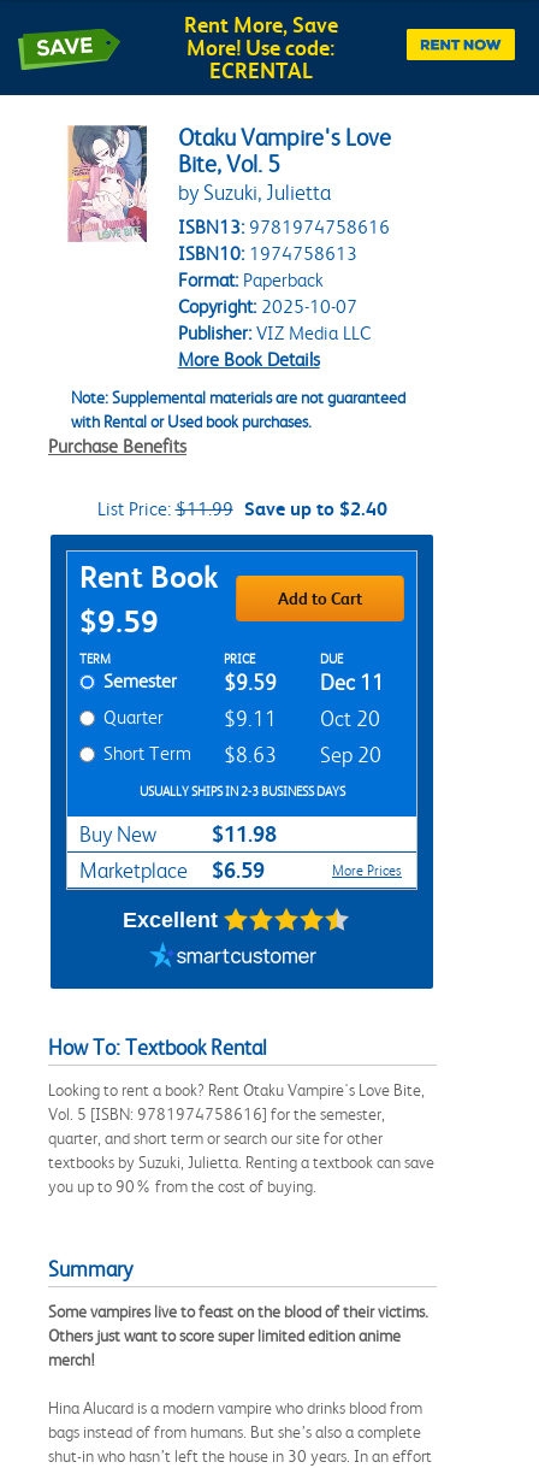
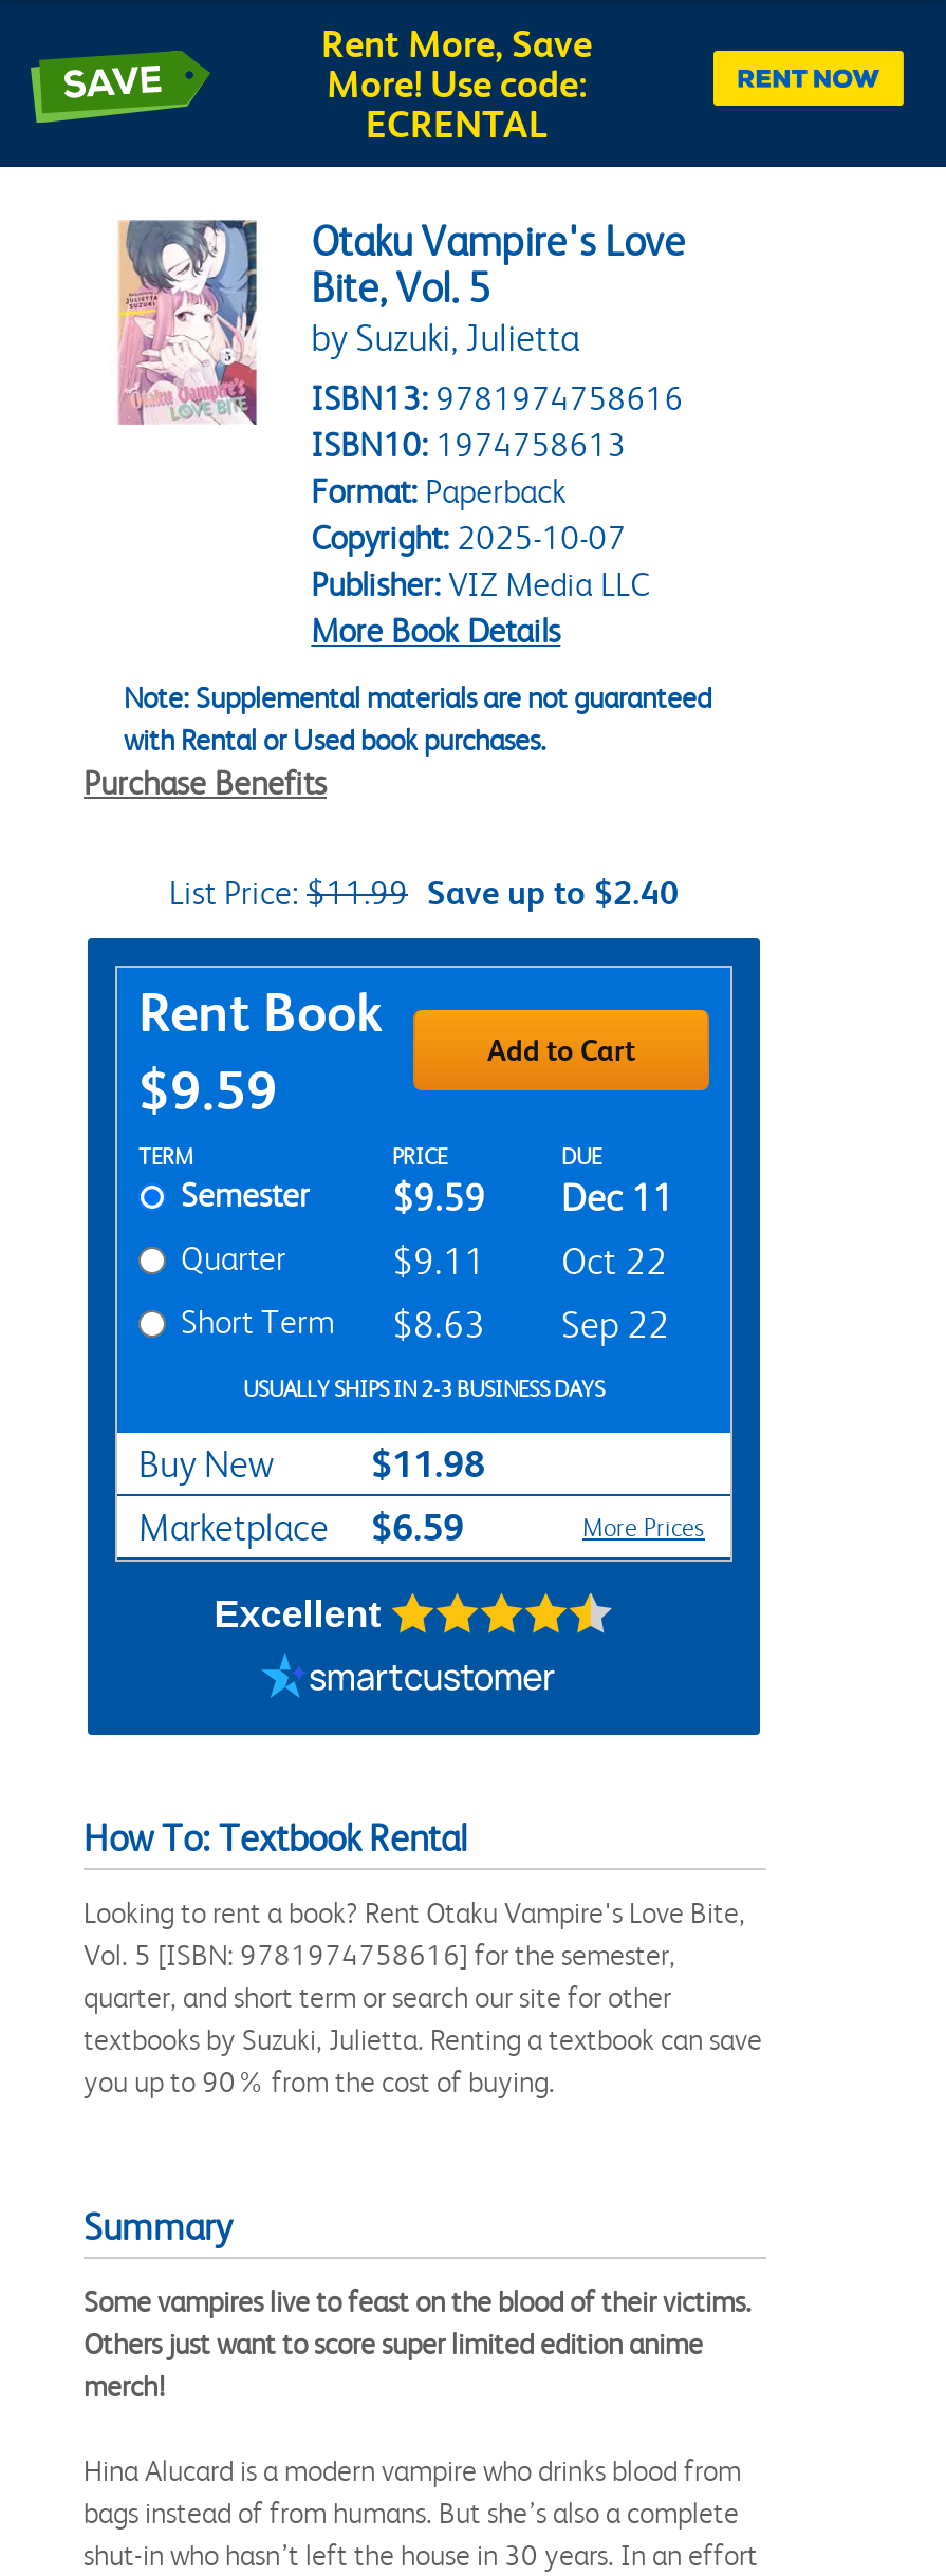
[224,707,380,731] $9.11 Oct 20 -> [392,1240,667,1282] $9.11 Oct 22
[103,742,381,767] Short Term $8.63 Sep 20 -> [181,1301,669,1346] Short Term $8.63 Sep 22

